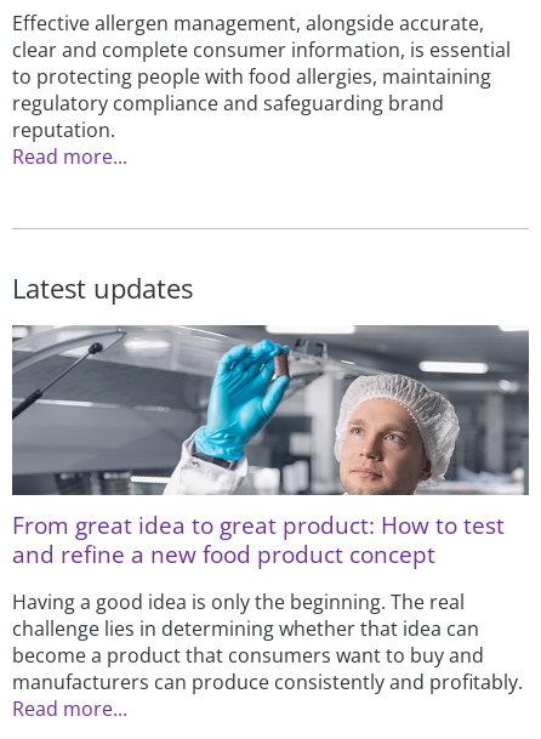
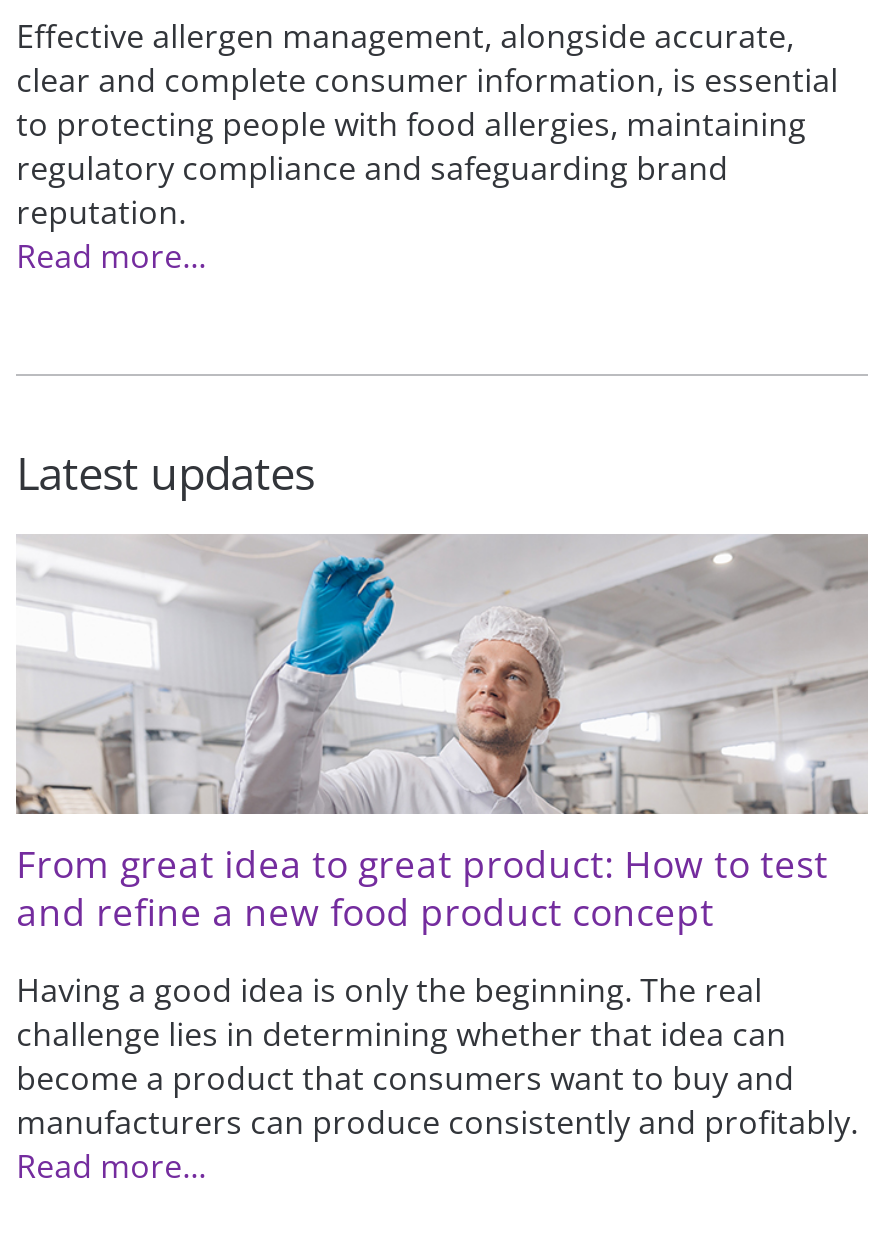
[11,325,529,496] [image] -> [14,532,870,816] [image]

